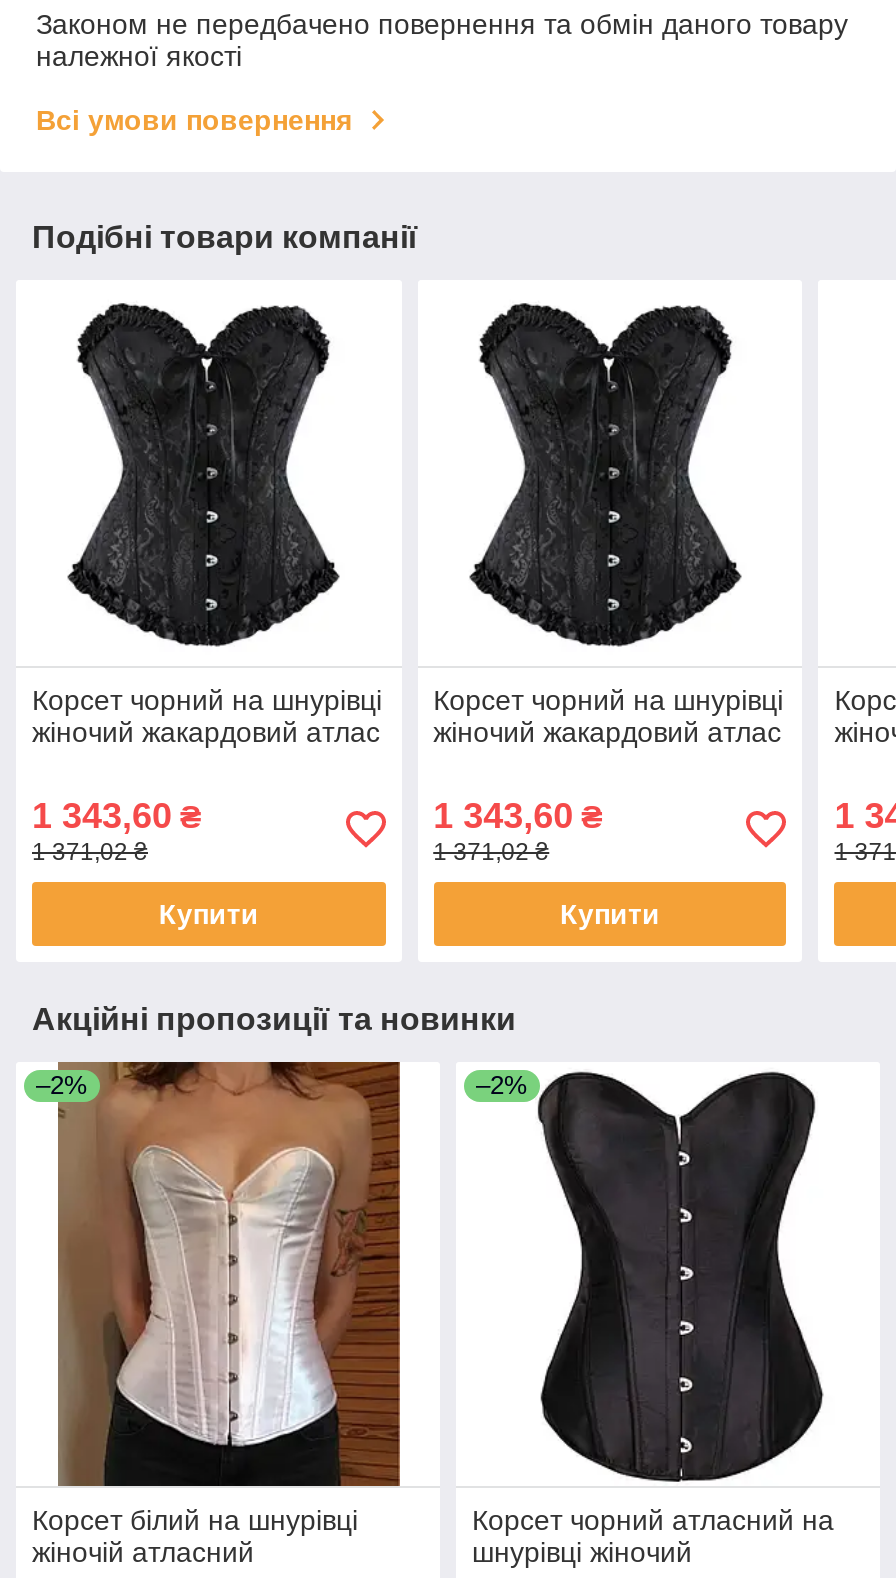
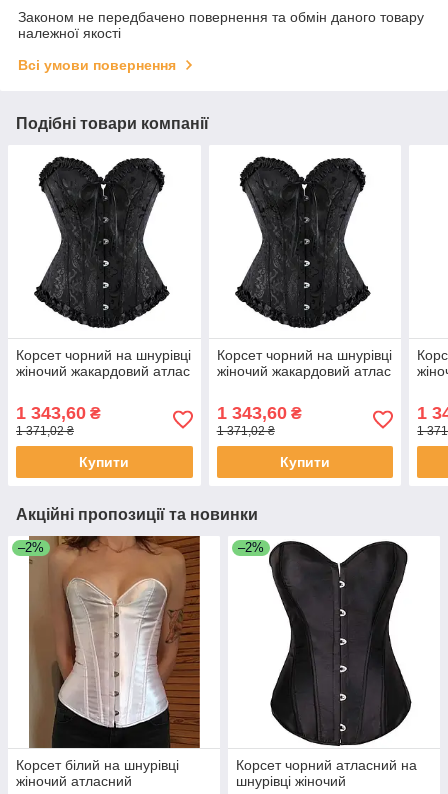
[32,1536,254,1568] жіночій атласний -> [16,773,132,789] жіночий атласний

